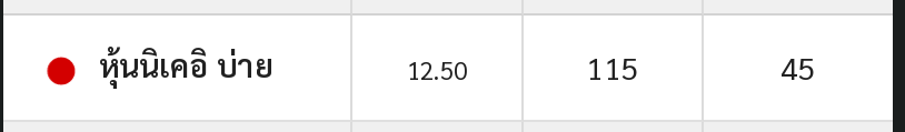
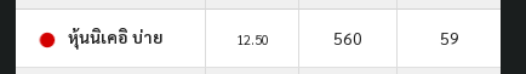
[586,46,639,86] 115 -> [333,26,362,48] 560
[780,46,816,86] 45 -> [439,26,459,48] 59

